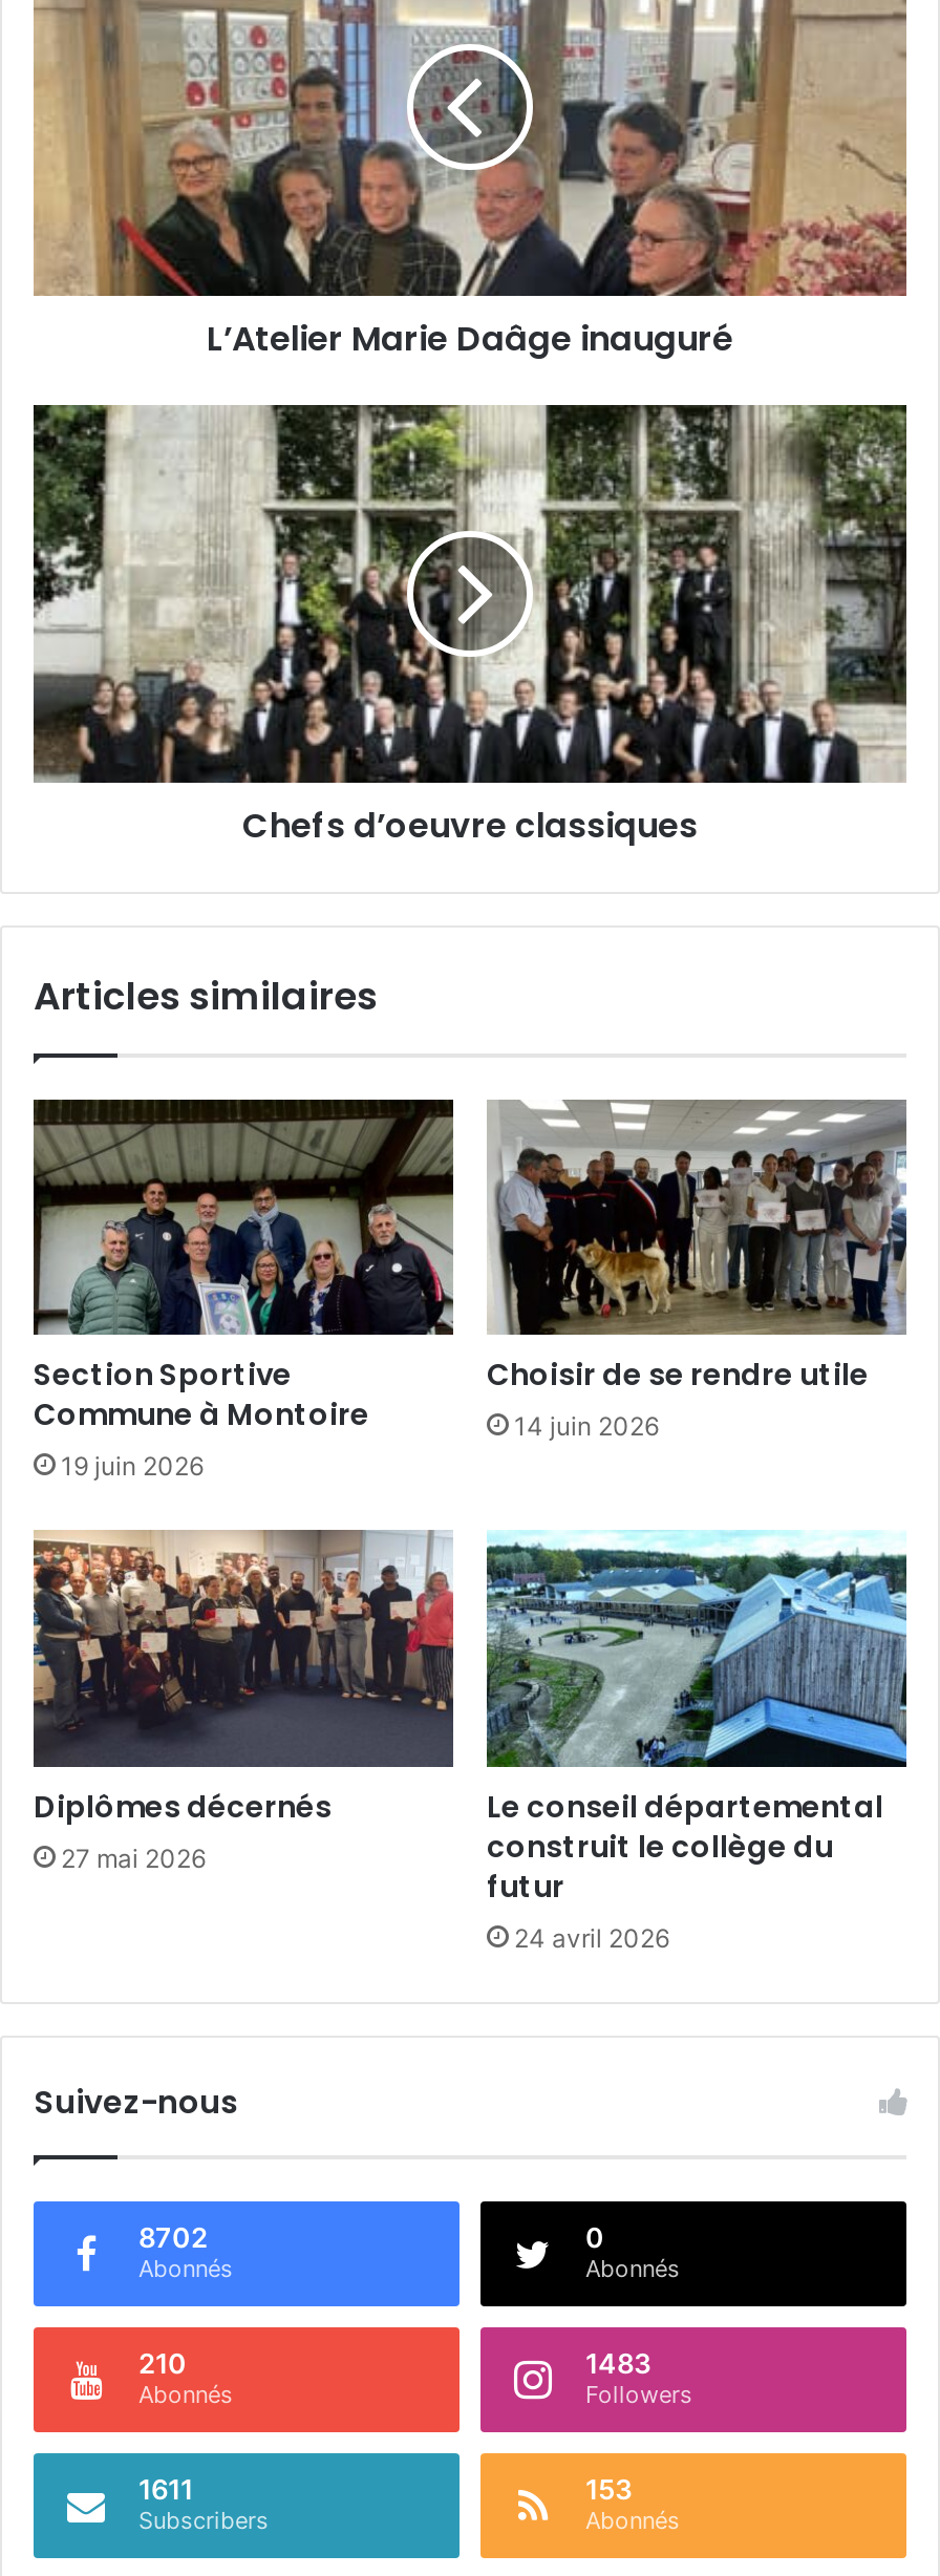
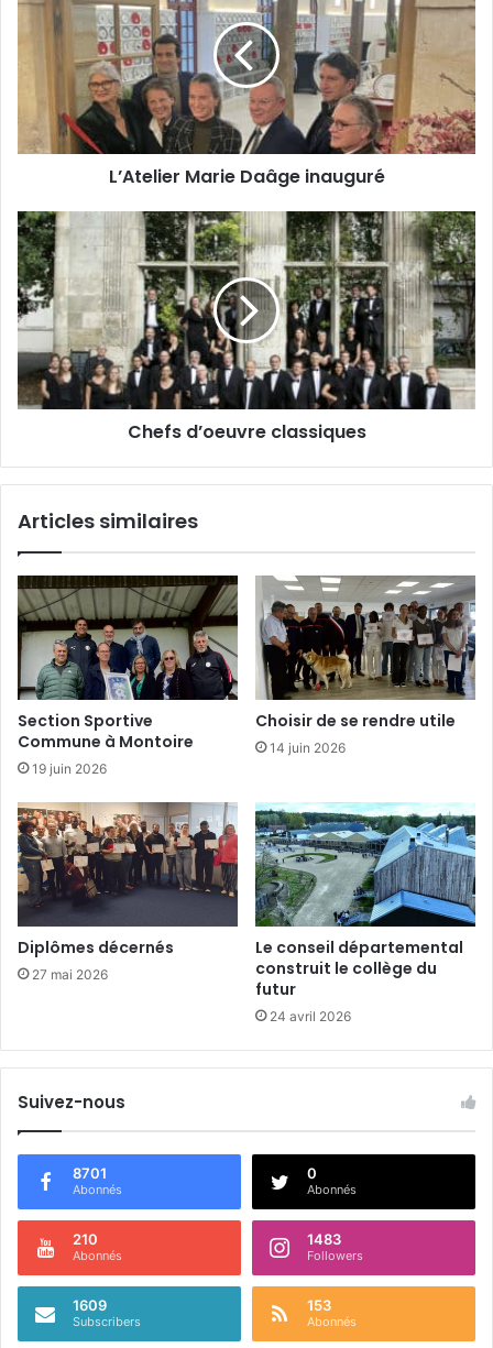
[138,2220,208,2254] 8702 -> [73,1164,107,1182] 8701
[138,2472,193,2506] 1611 -> [73,1296,107,1314] 1609

